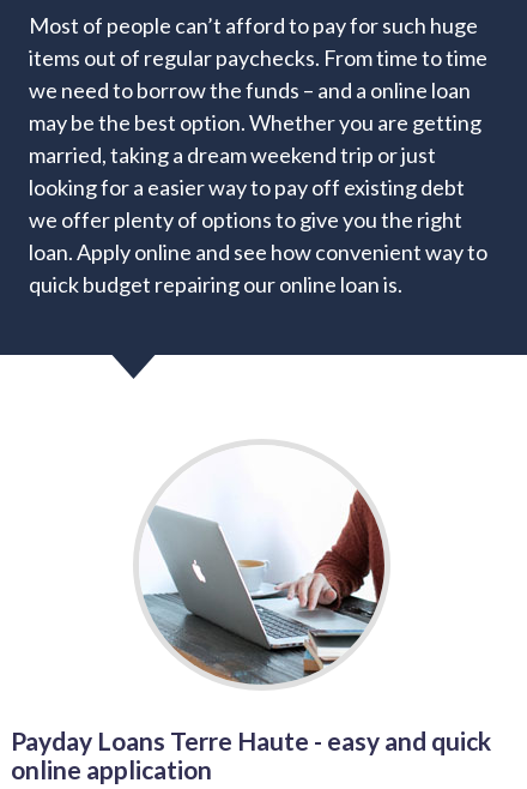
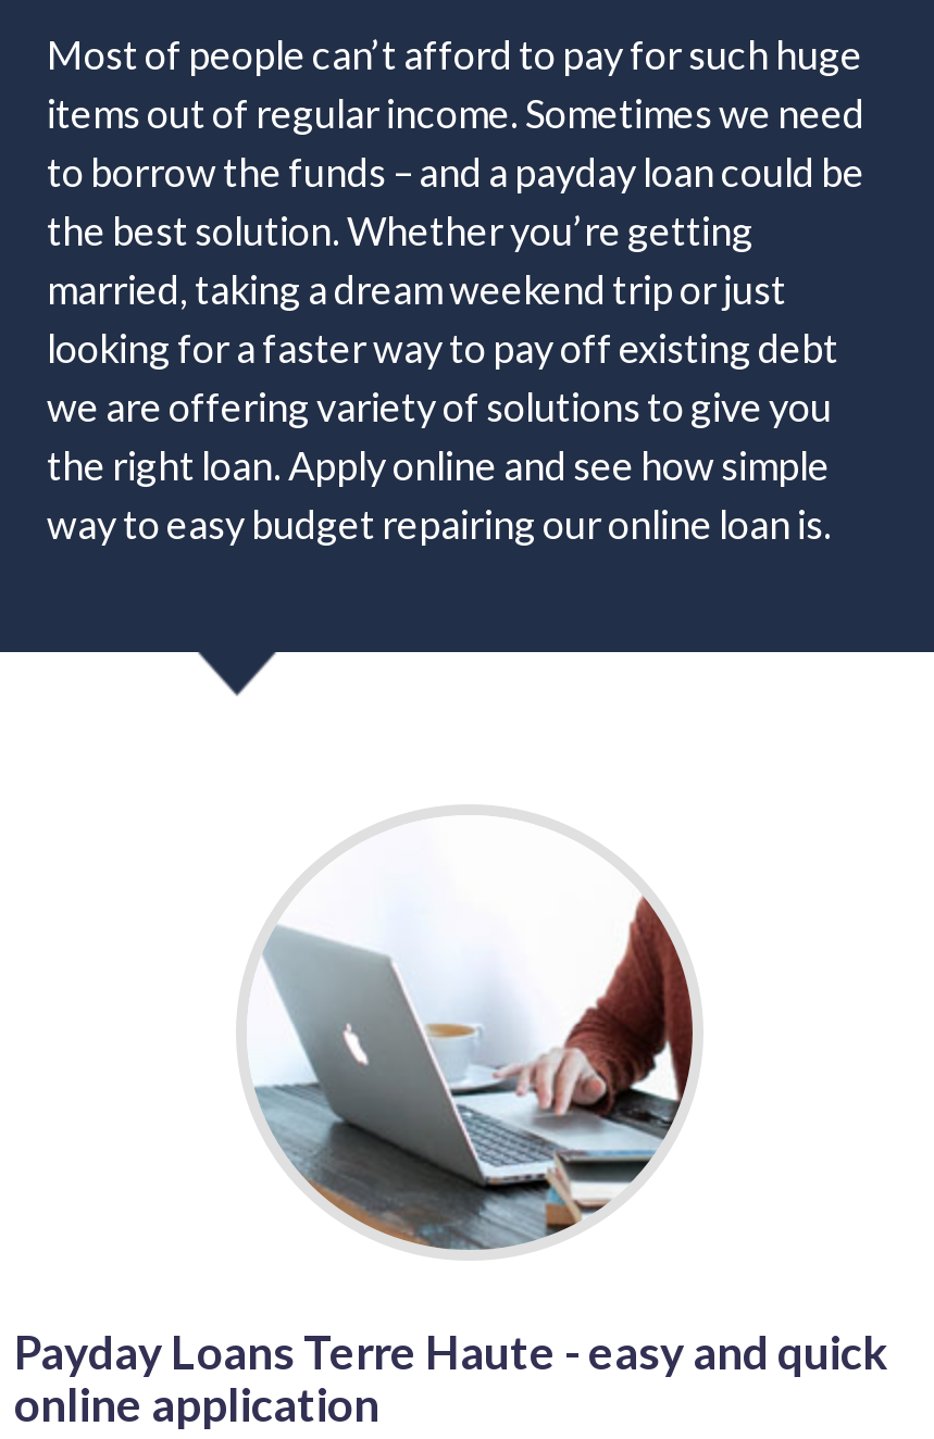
[29,44,487,135] items out of regular paychecks. From time to time | we need to borrow the funds – and a online loan | may be the best option. Whether you are getting -> [47,89,864,254] items out of regular income. Sometimes we need | to borrow the funds – and a payday loan could be | the best solution. Whether you’re getting
[29,174,487,297] looking for a easier way to pay off existing debt | we offer plenty of options to give you the right | loan. Apply online and see how convenient way to | quick budget repairing our online loan is. -> [47,324,838,548] looking for a faster way to pay off existing debt | we are offering variety of solutions to give you | the right loan. Apply online and see how simple | way to easy budget repairing our online loan is.

